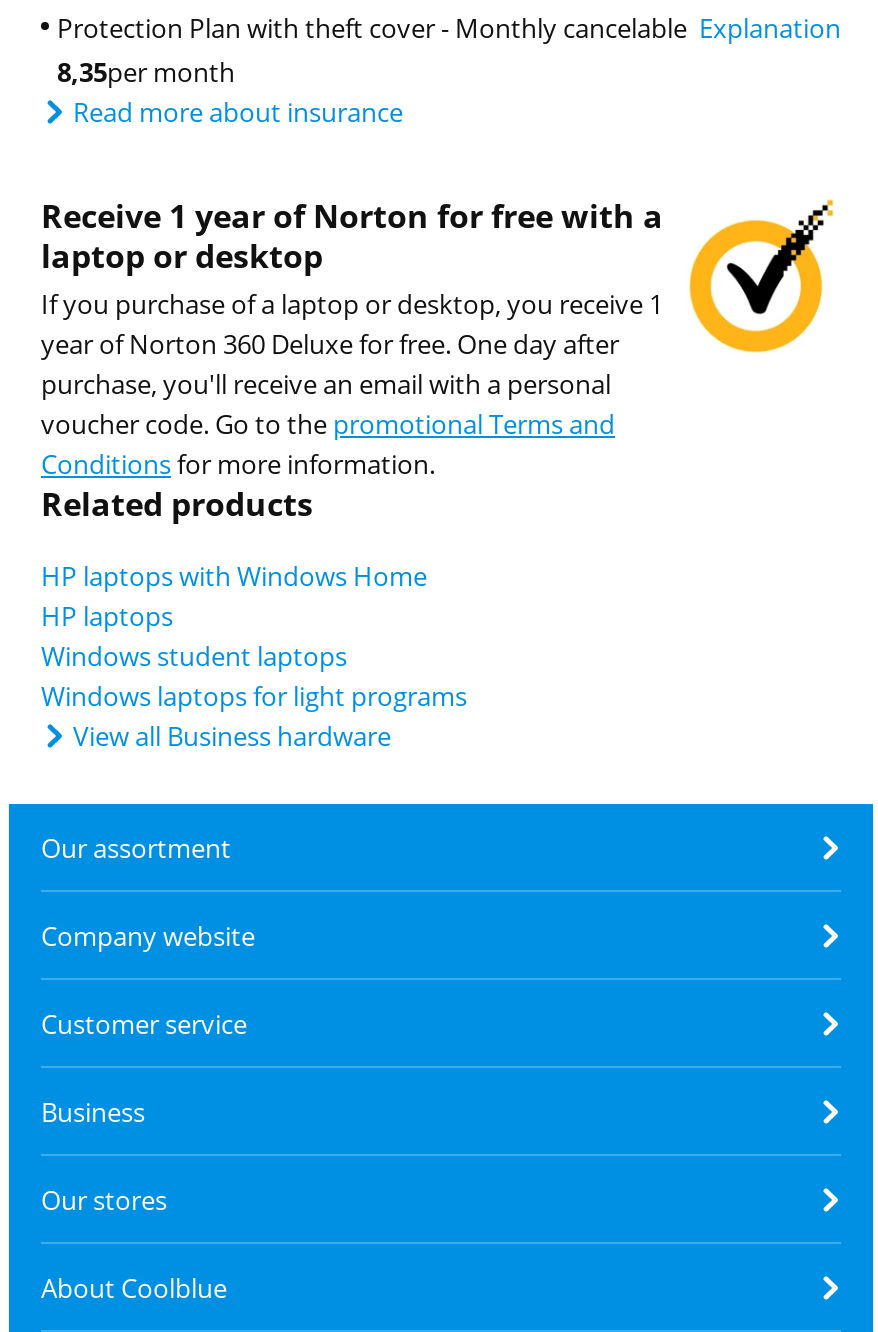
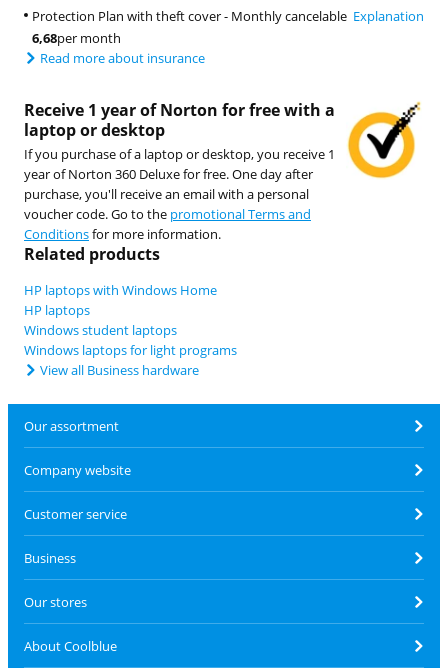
[57,55,235,91] 8,35per month -> [32,29,121,47] 6,68per month

